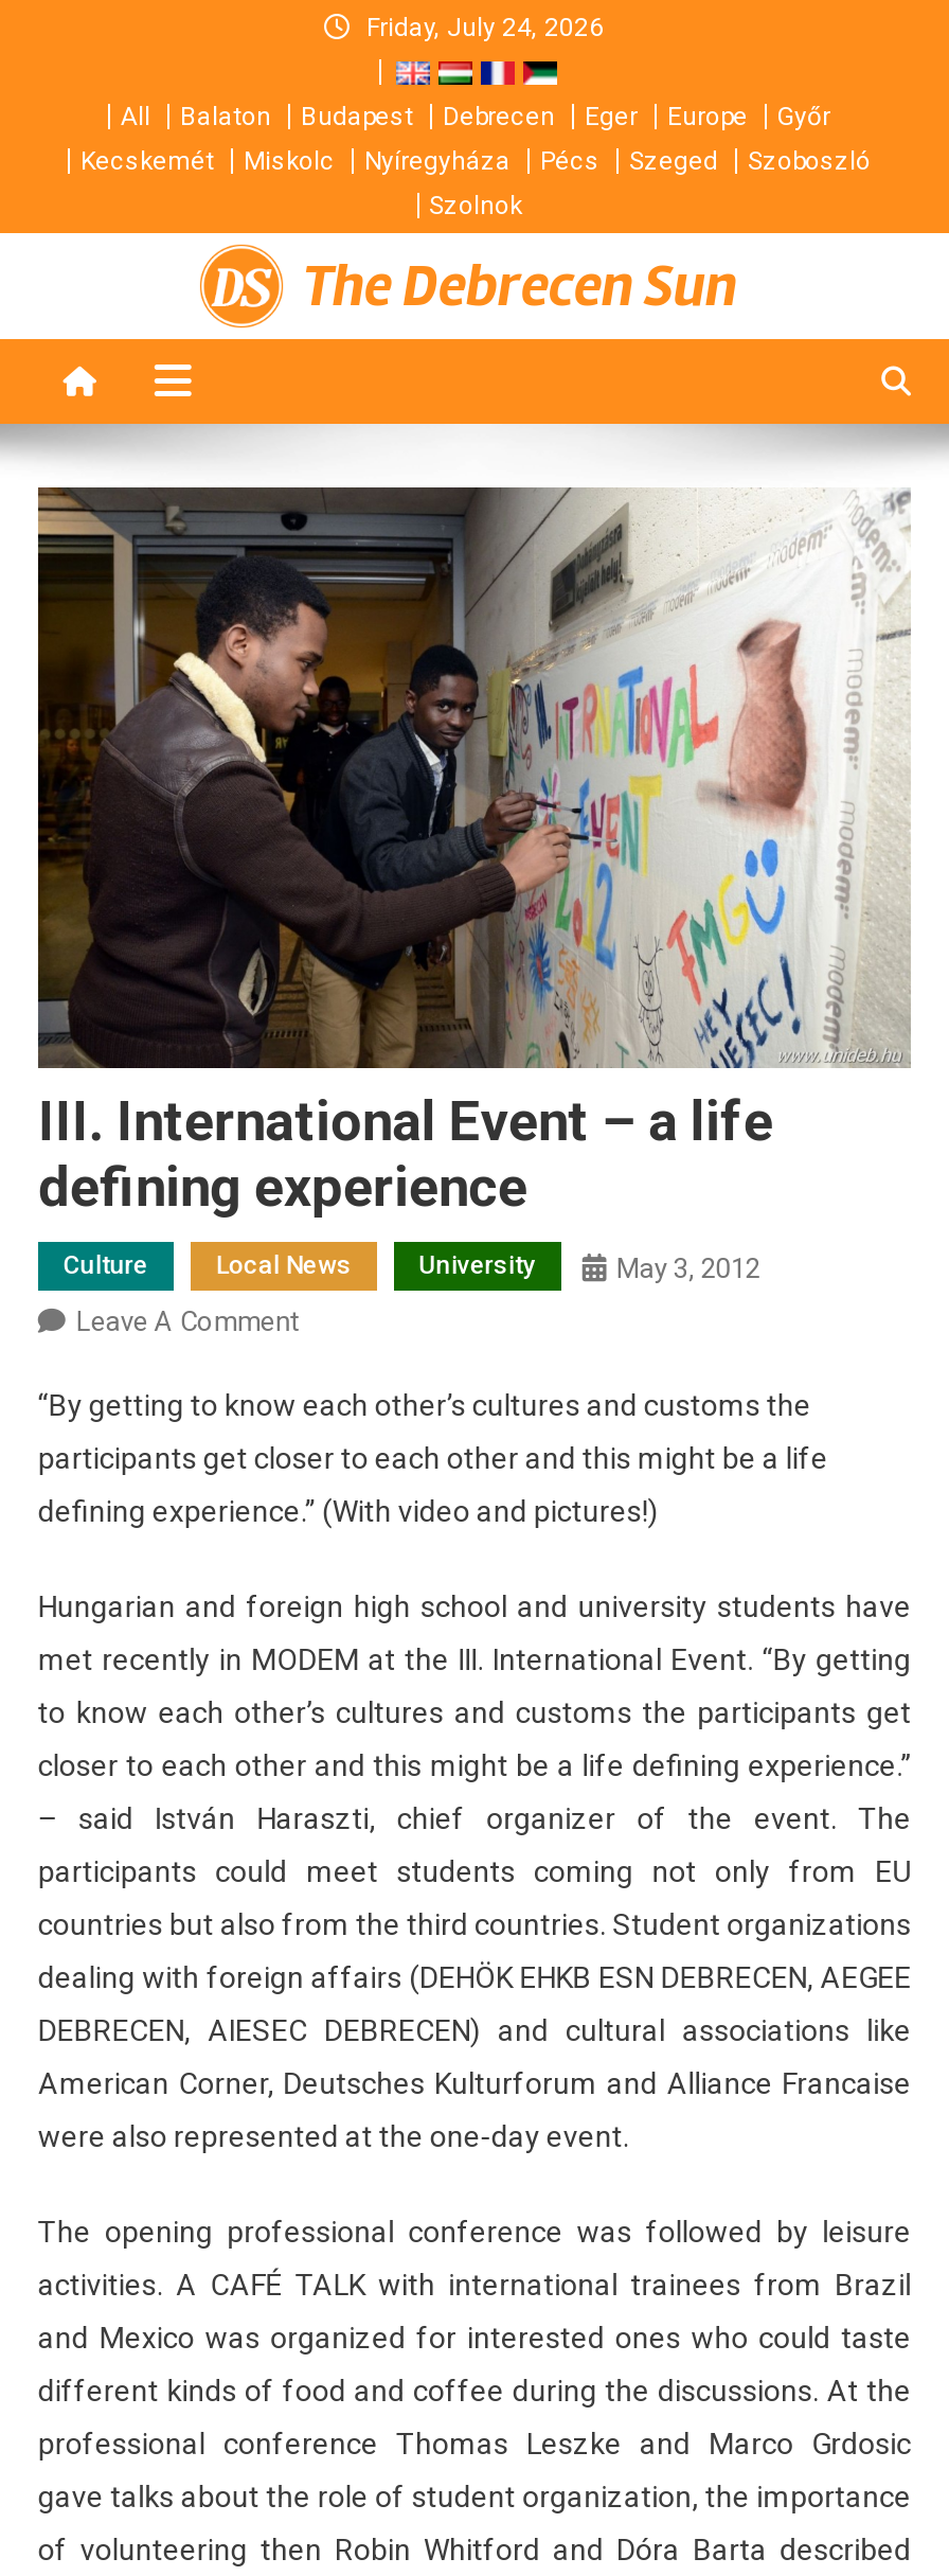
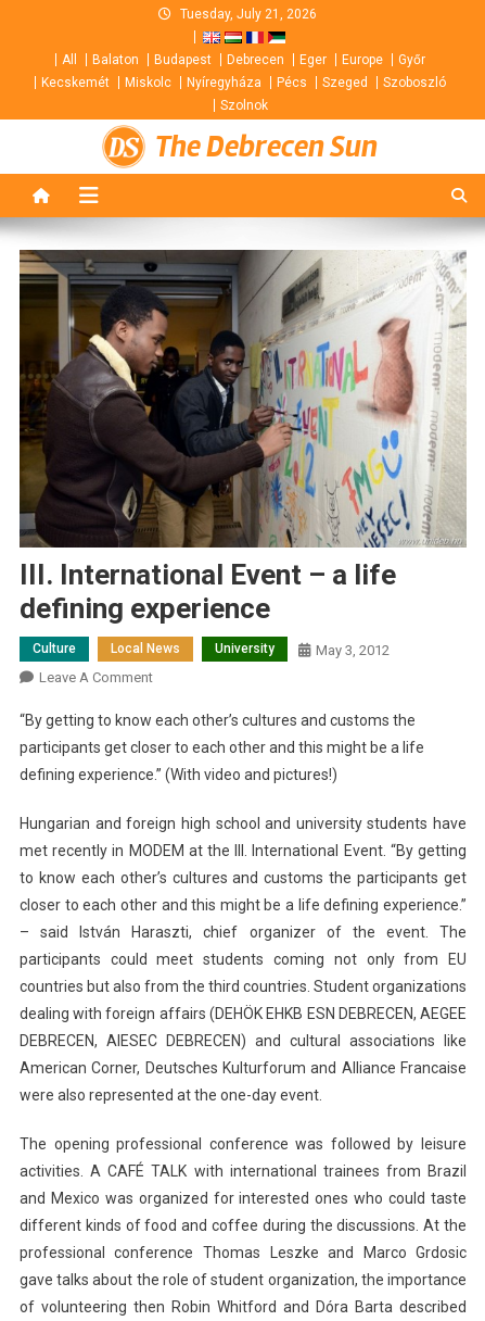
[366,13,604,42] Friday, July 24, 2026 -> [180,7,317,22] Tuesday, July 21, 2026

